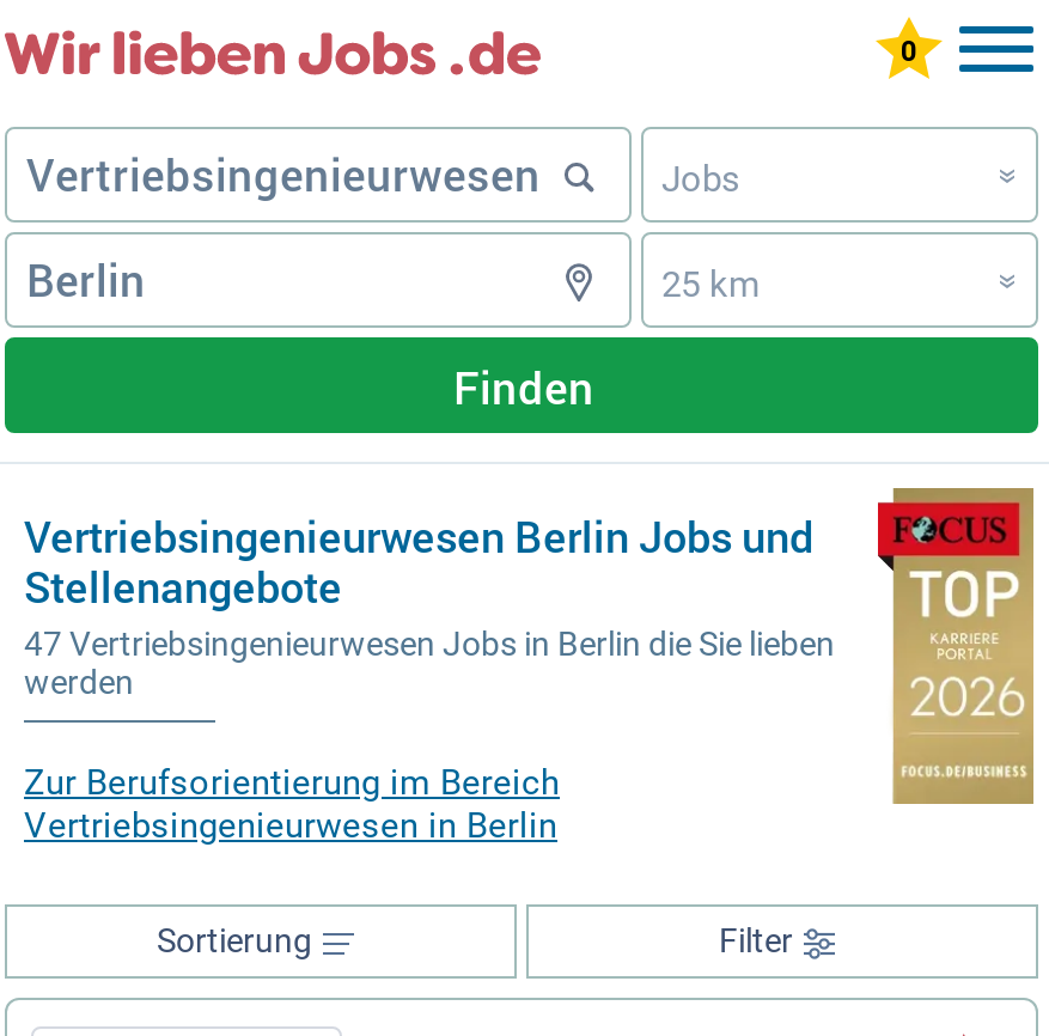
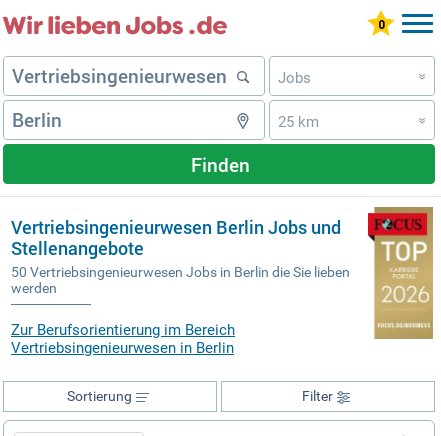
[24,625,835,663] 47 Vertriebsingenieurwesen Jobs in Berlin die Sie lieben -> [11,264,350,280] 50 Vertriebsingenieurwesen Jobs in Berlin die Sie lieben

